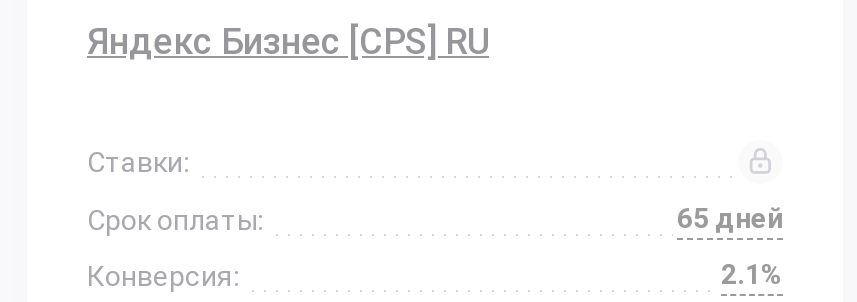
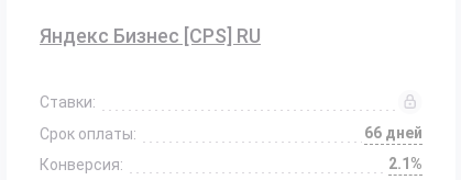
[677,202,783,234] 65 дней -> [364,124,422,142] 66 дней

